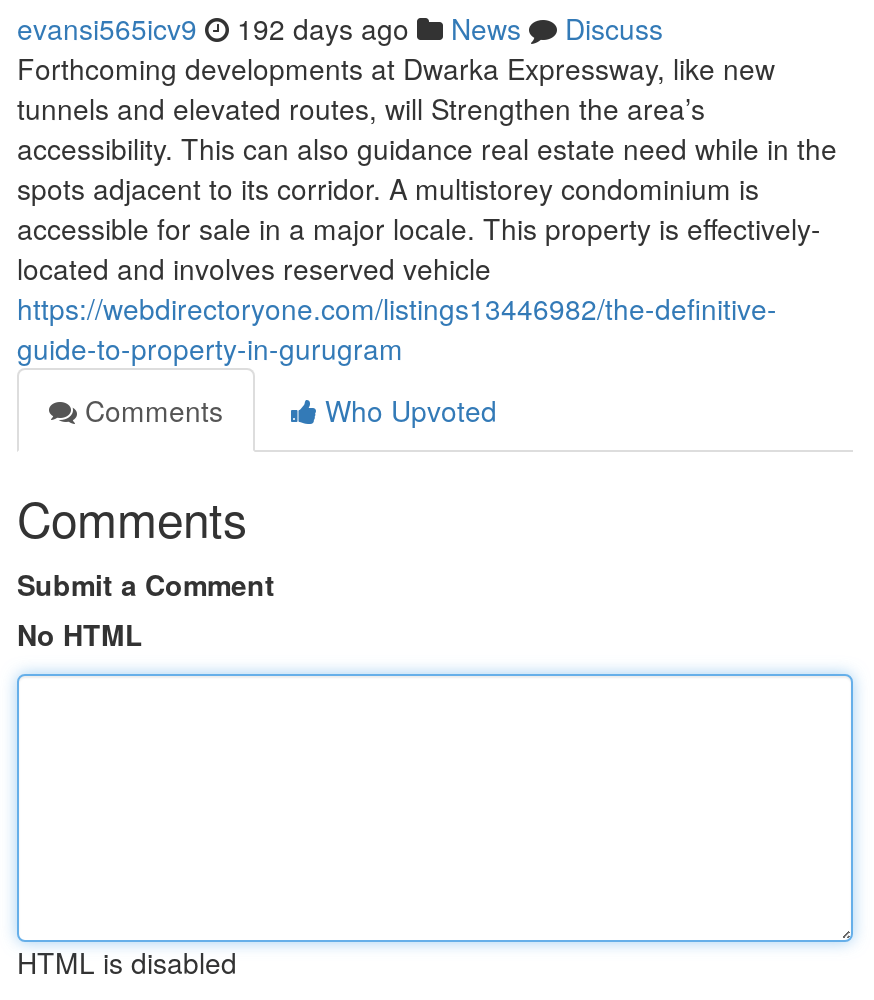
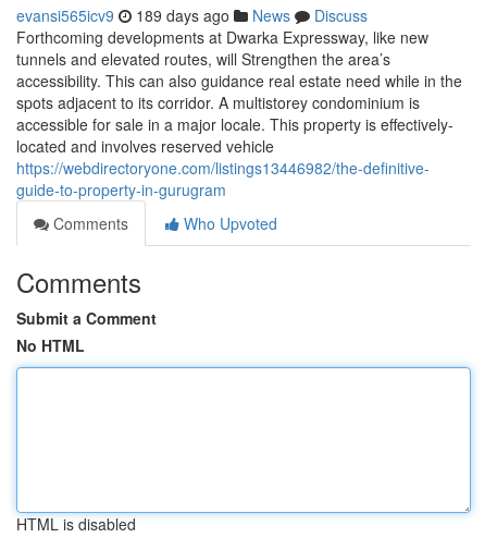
[17,8,663,48] evansi565icv9 192 days ago News Discuss -> [16,4,368,26] evansi565icv9 189 days ago News Discuss

